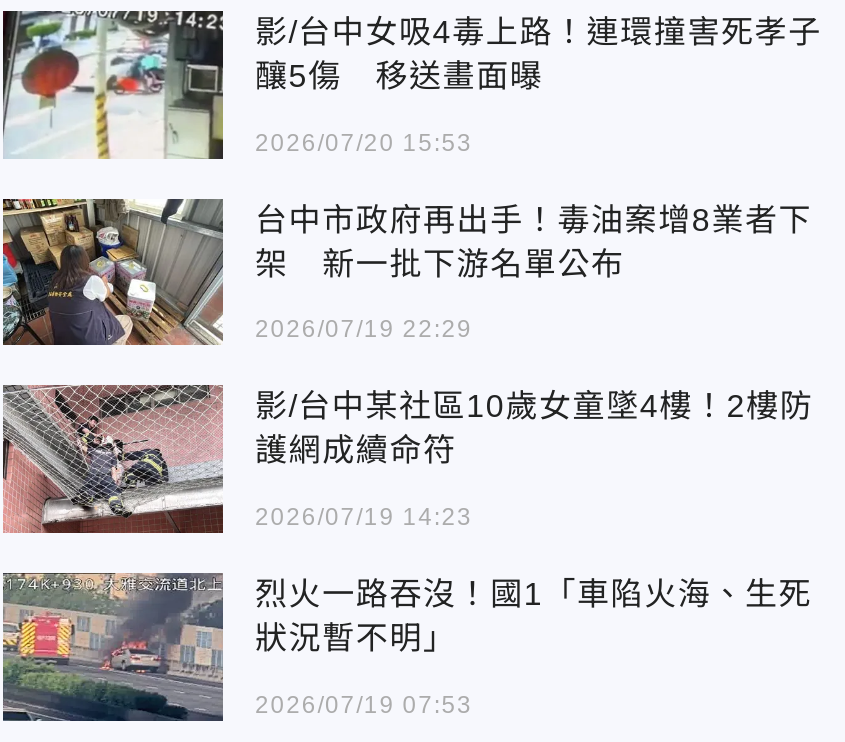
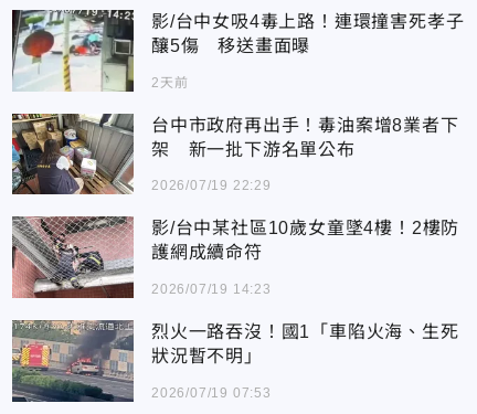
[255,128,473,156] 2026/07/20 15:53 -> [151,75,188,90] 2天前

